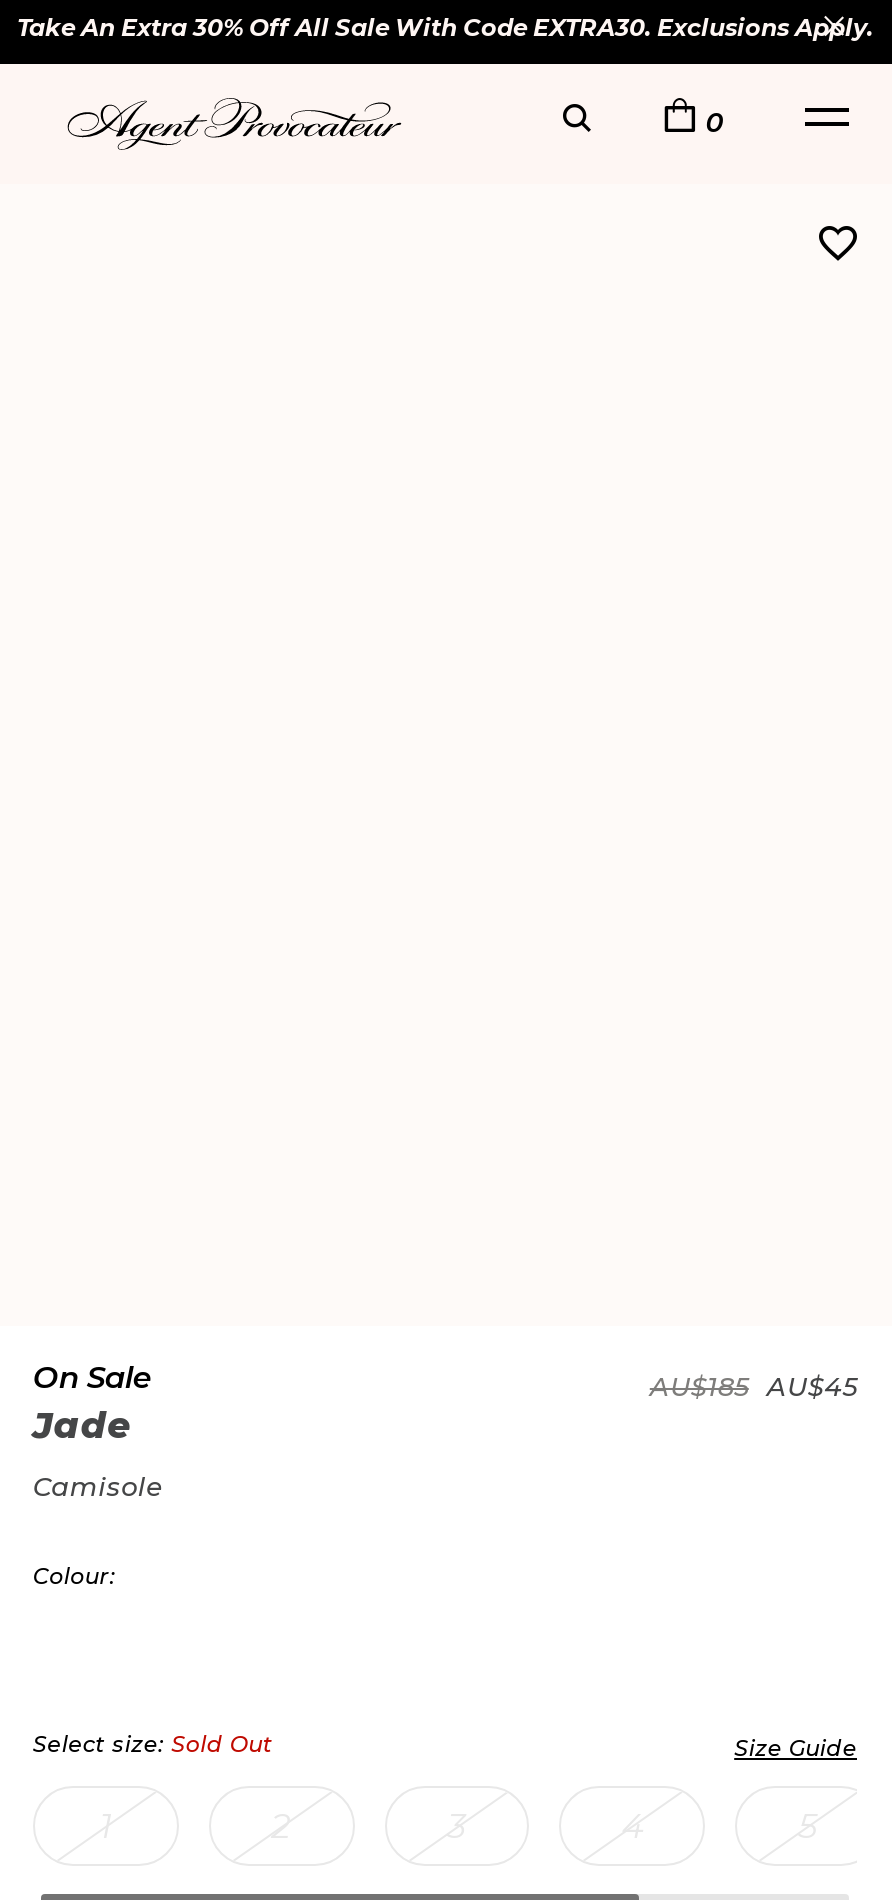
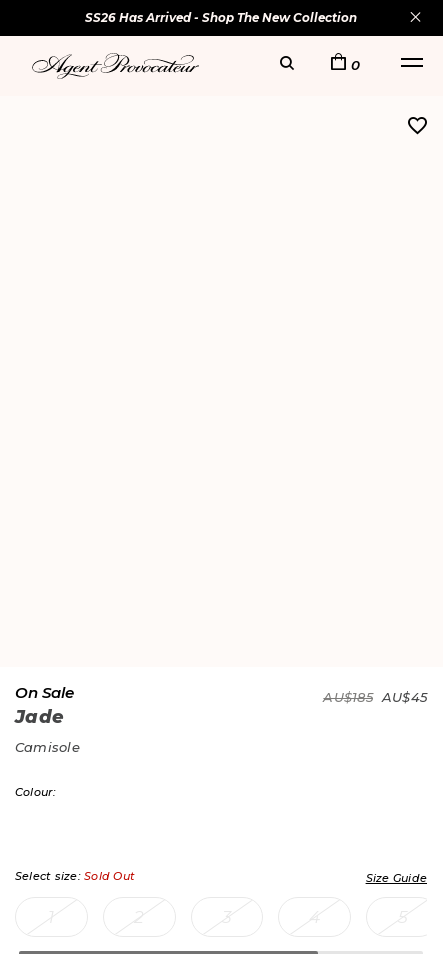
[17,14,873,42] Take An Extra 30% Off All Sale With Code EXTRA30. Exclusions Apply. -> [85,11,357,25] SS26 Has Arrived - Shop The New Collection

